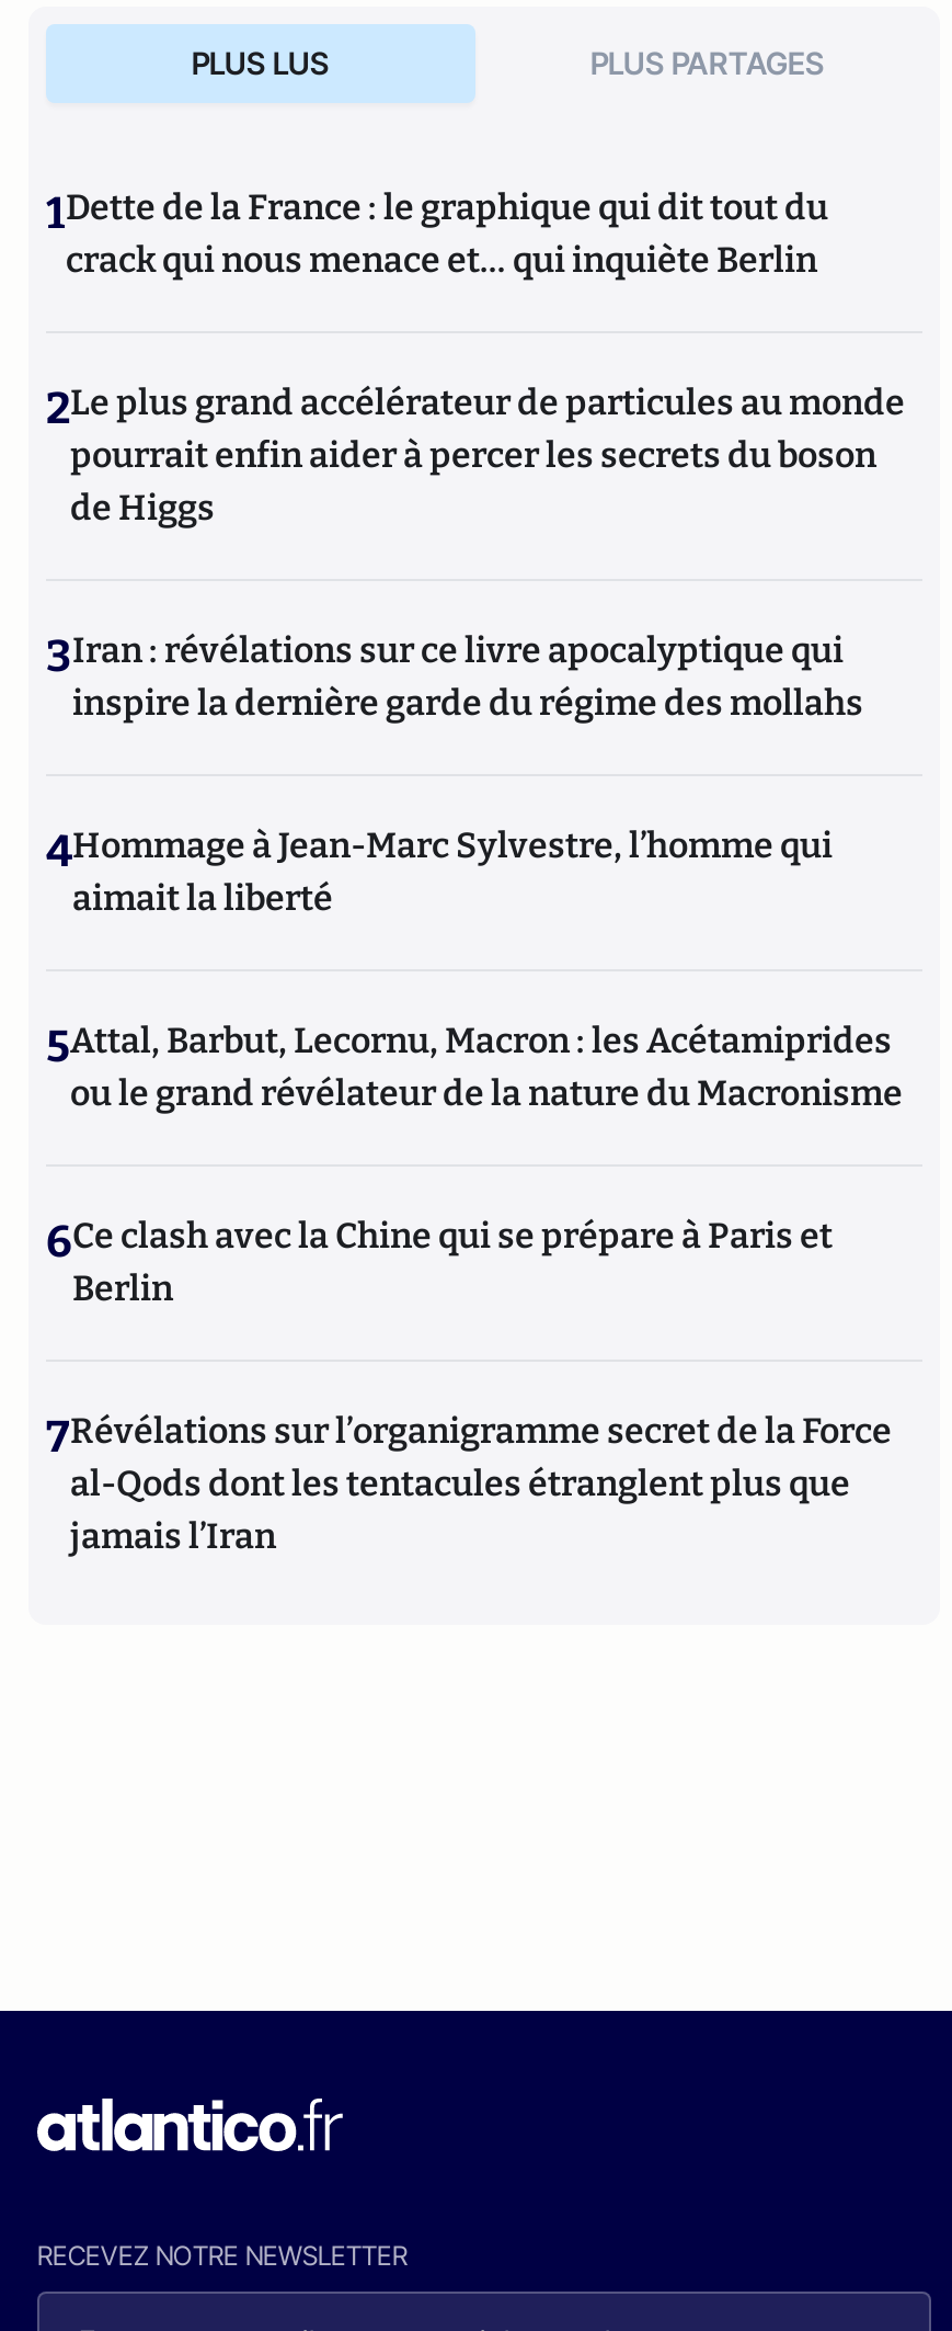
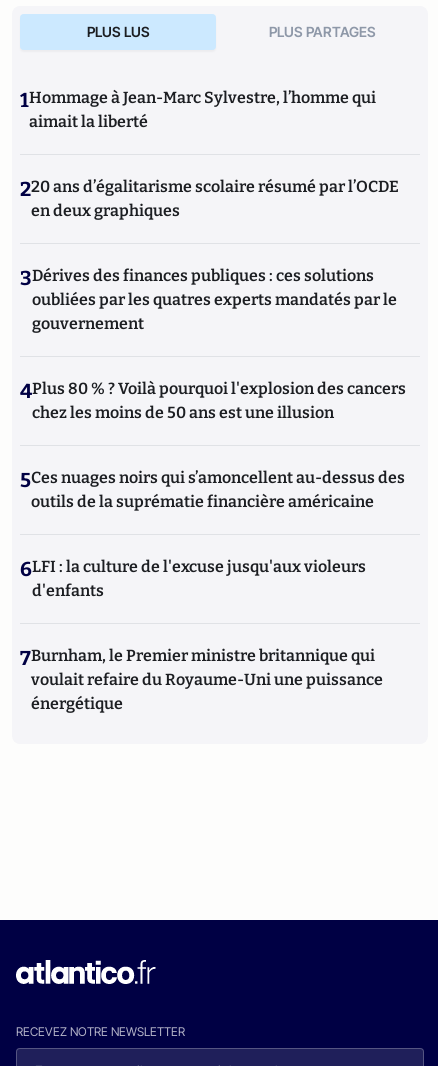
[46,186,905,877] 1Dette de la France : le graphique qui dit tout du | crack qui nous menace et… qui inquiète Berlin | 2Le plus grand accélérateur de particules au monde | pourrait enfin aider à percer les secrets du boson | de Higgs | 3Iran : révélations sur ce livre apocalyptique qui | inspire la dernière garde du régime des mollahs | 4Hommage à Jean-Marc Sylvestre, l’homme qui -> [20,88,376,112] 1Hommage à Jean-Marc Sylvestre, l’homme qui
moved [72,877,333,919] -> [29,112,148,131]: aimait la liberté
[46,1020,903,1557] 5Attal, Barbut, Lecornu, Macron : les Acétamiprides | ou le grand révélateur de la nature du Macronisme | 6Ce clash avec la Chine qui se prépare à Paris et | Berlin | 7Révélations sur l’organigramme secret de la Force | al-Qods dont les tentacules étranglent plus que | jamais l’Iran -> [20,177,406,713] 220 ans d’égalitarisme scolaire résumé par l’OCDE | en deux graphiques | 3Dérives des finances publiques : ces solutions | oubliées par les quatres experts mandatés par le | gouvernement | 4Plus 80 % ? Voilà pourquoi l'explosion des cancers | chez les moins de 50 ans est une illusion | 5Ces nuages noirs qui s’amoncellent au-dessus des | outils de la suprématie financière américaine | 6LFI : la culture de l'excuse jusqu'aux violeurs | d'enfants | 7Burnham, le Premier ministre britannique qui | voulait refaire du Royaume-Uni une puissance | énergétique

